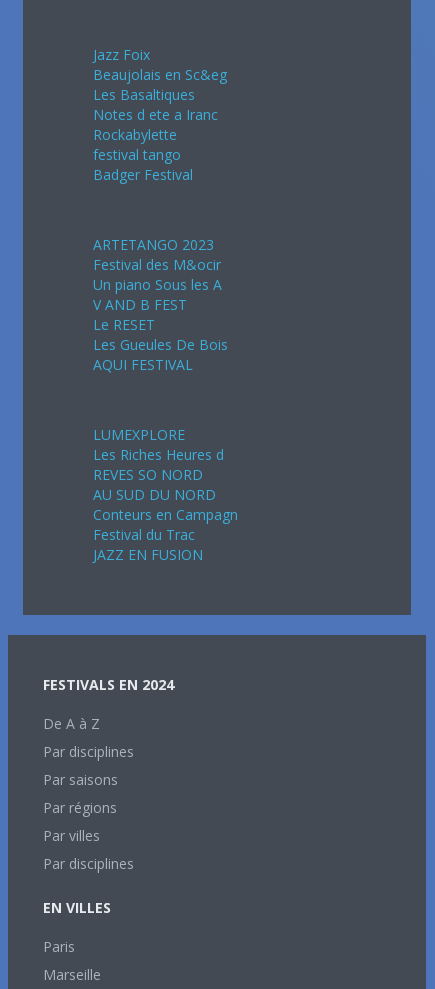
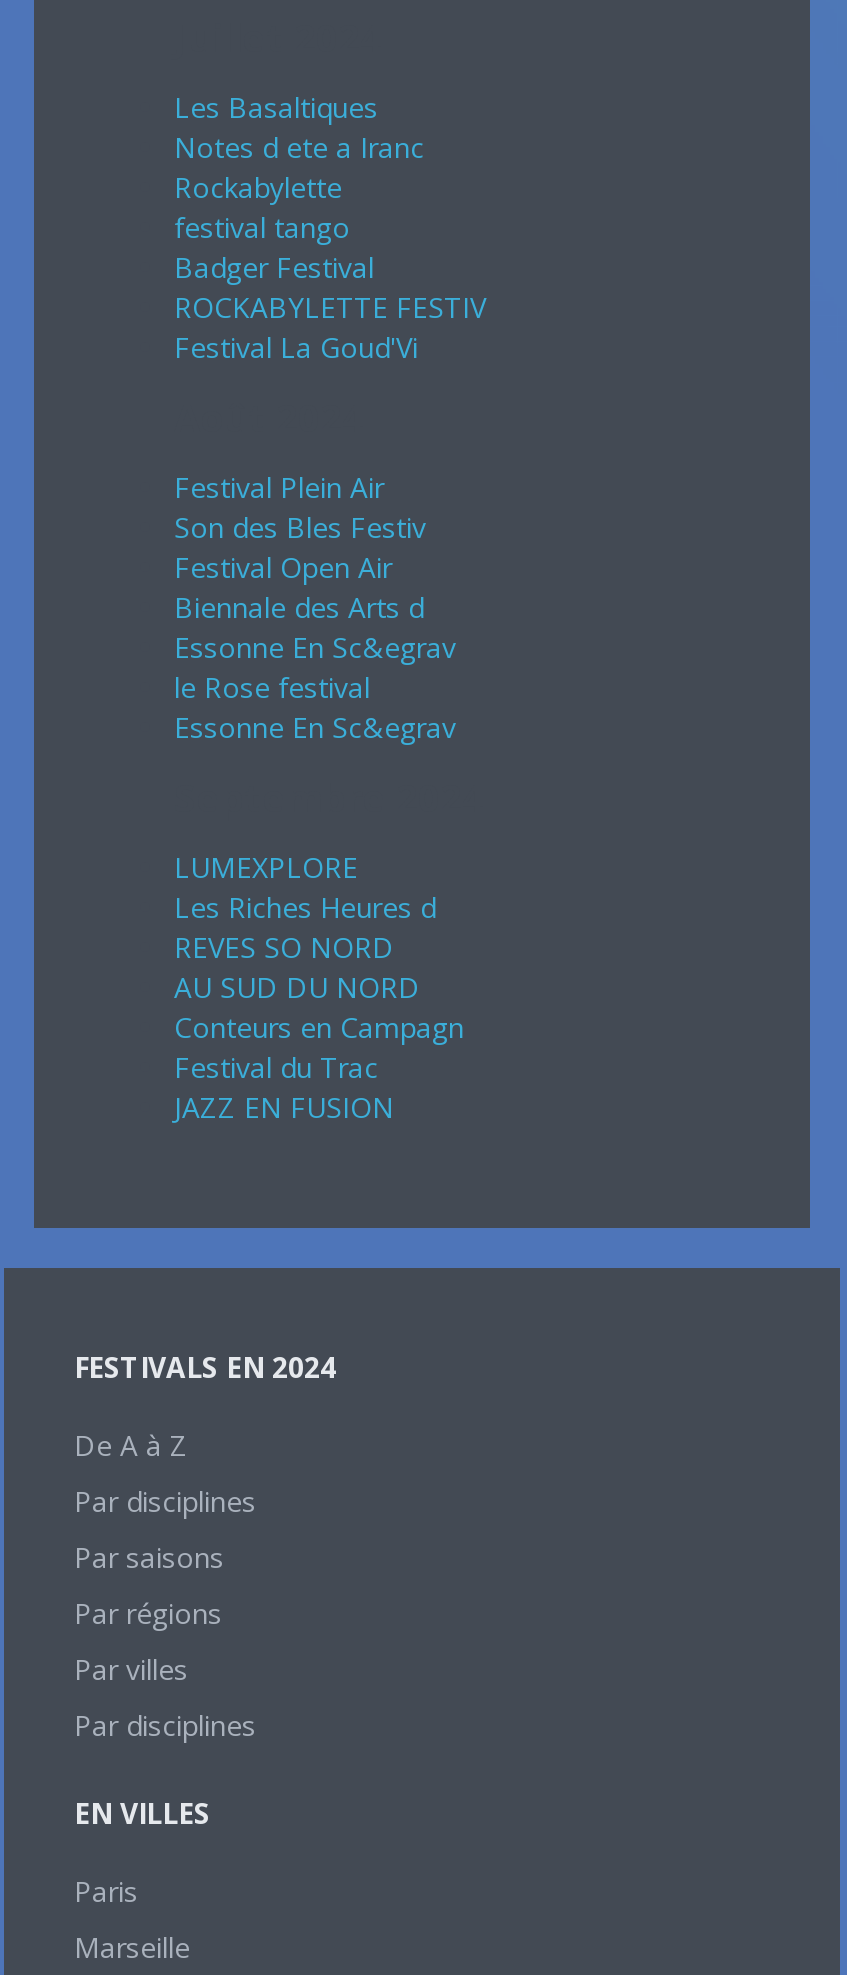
[93,45,227,84] Jazz Foix | Beaujolais en Sc&eg -> none
moved [93,85,218,184] -> [174,88,424,286]: Les Basaltiques | Notes d ete a Iranc | Rockabylette | festival tango | Badger Festival
none -> [174,288,486,366] ROCKABYLETTE FESTIV | Festival La Goud'Vi
[93,235,228,374] ARTETANGO 2023 | Festival des M&ocir | Un piano Sous les A | V AND B FEST | Le RESET | Les Gueules De Bois | AQUI FESTIVAL -> [174,468,456,746] Festival Plein Air | Son des Bles Festiv | Festival Open Air | Biennale des Arts d | Essonne En Sc&egrav | le Rose festival | Essonne En Sc&egrav

